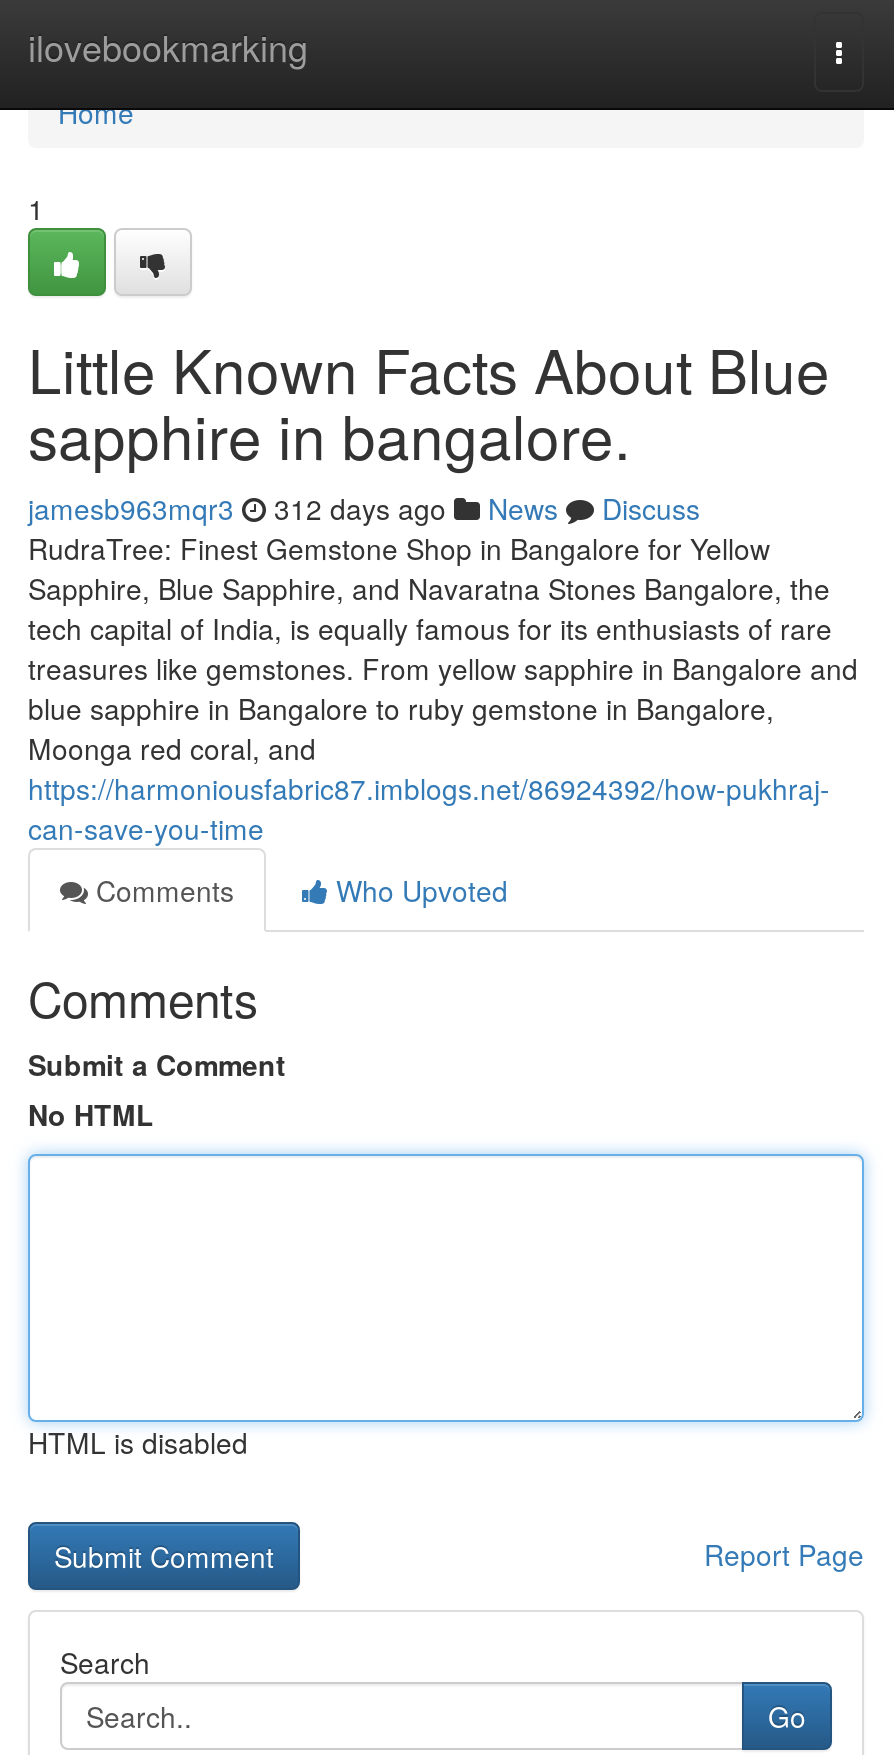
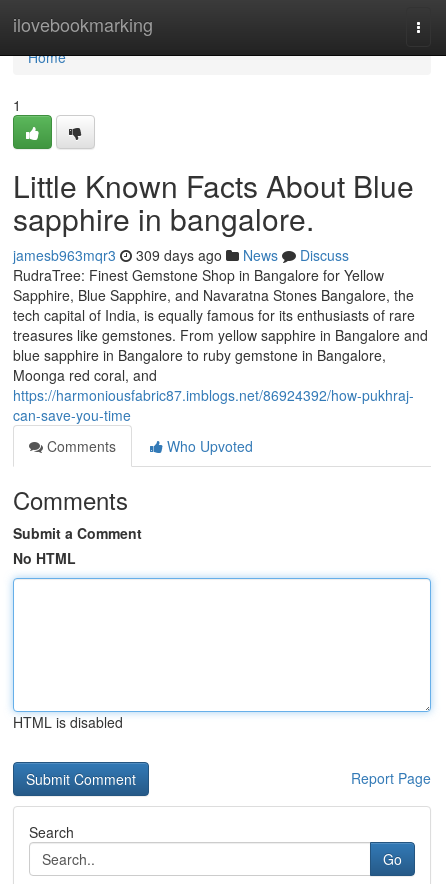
[28,488,700,528] jamesb963mqr3 312 days ago News Discuss -> [13,245,349,265] jamesb963mqr3 309 days ago News Discuss

